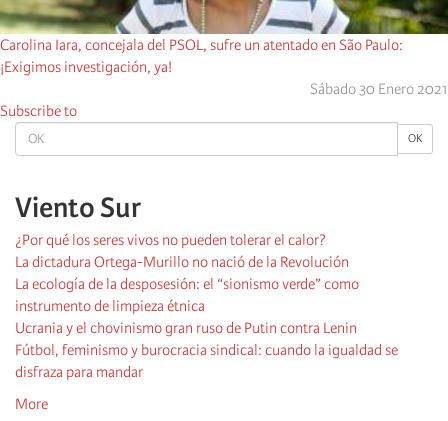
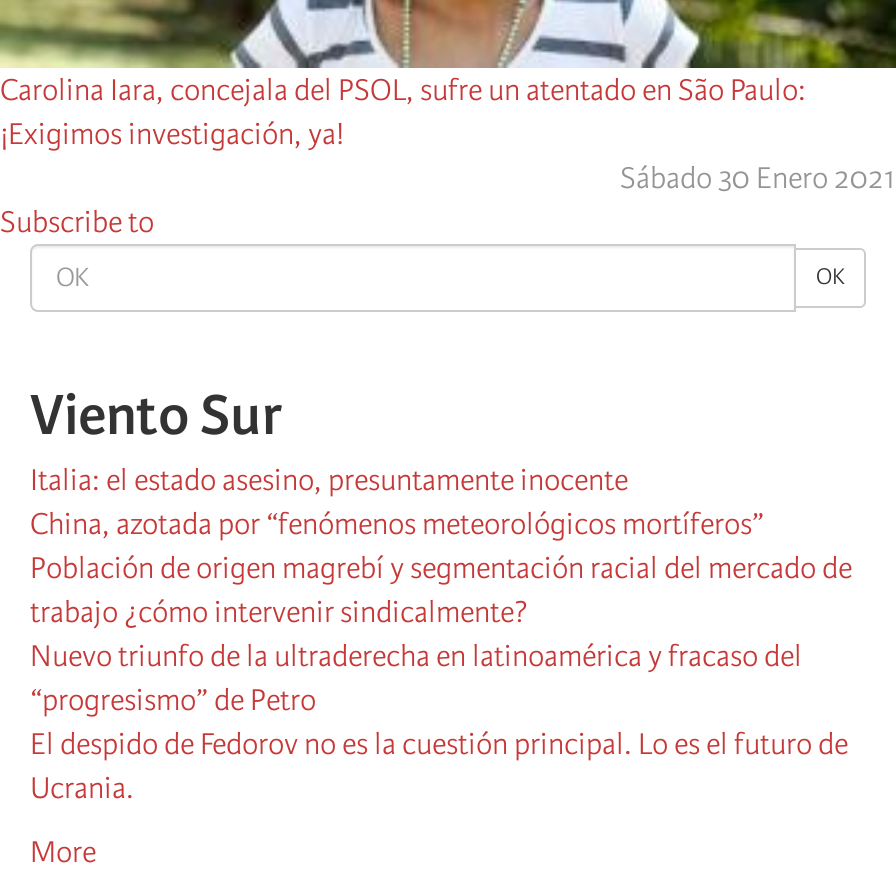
[15,231,398,381] ¿Por qué los seres vivos no pueden tolerar el calor? | La dictadura Ortega-Murillo no nació de la Revolución | La ecología de la desposesión: el “sionismo verde” como | instrumento de limpieza étnica | Ucrania y el chovinismo gran ruso de Putin contra Lenin | Fútbol, feminismo y burocracia sindical: cuando la igualdad se | disfraza para mandar -> [30,461,852,805] Italia: el estado asesino, presuntamente inocente | China, azotada por “fenómenos meteorológicos mortíferos” | Población de origen magrebí y segmentación racial del mercado de | trabajo ¿cómo intervenir sindicalmente? | Nuevo triunfo de la ultraderecha en latinoamérica y fracaso del | “progresismo” de Petro | El despido de Fedorov no es la cuestión principal. Lo es el futuro de | Ucrania.

